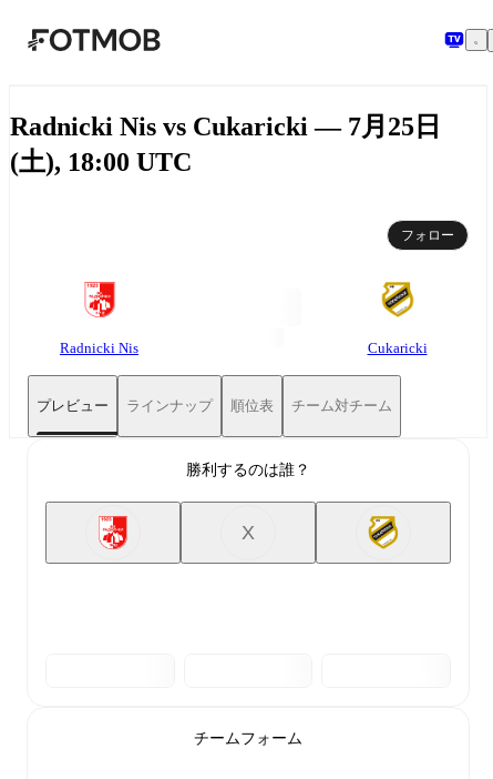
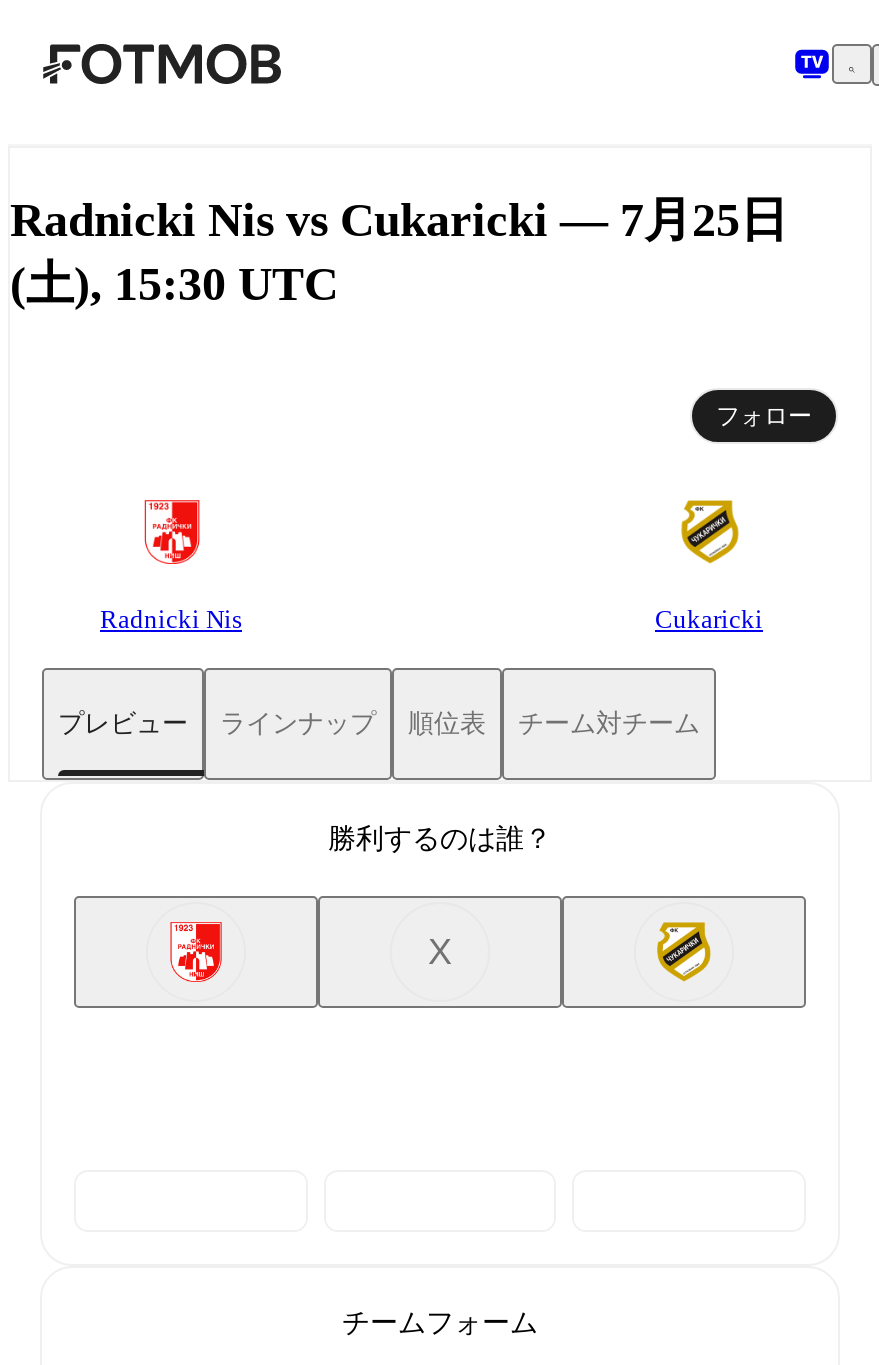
[10,147,192,176] (土), 18:00 UTC -> [10,258,338,310] (土), 15:30 UTC

